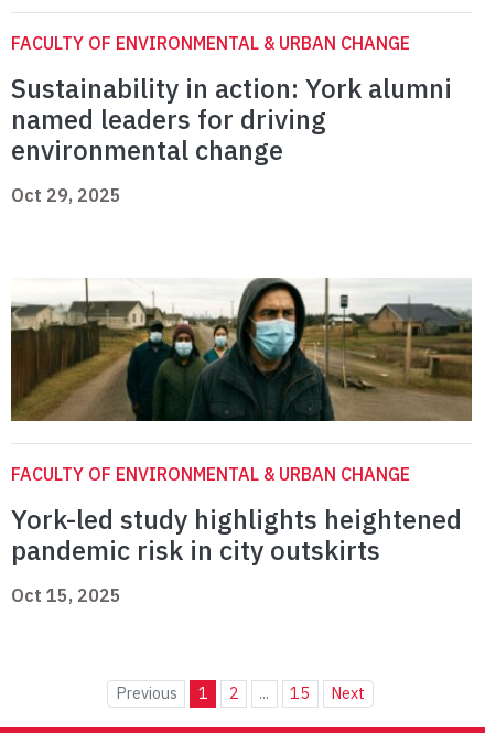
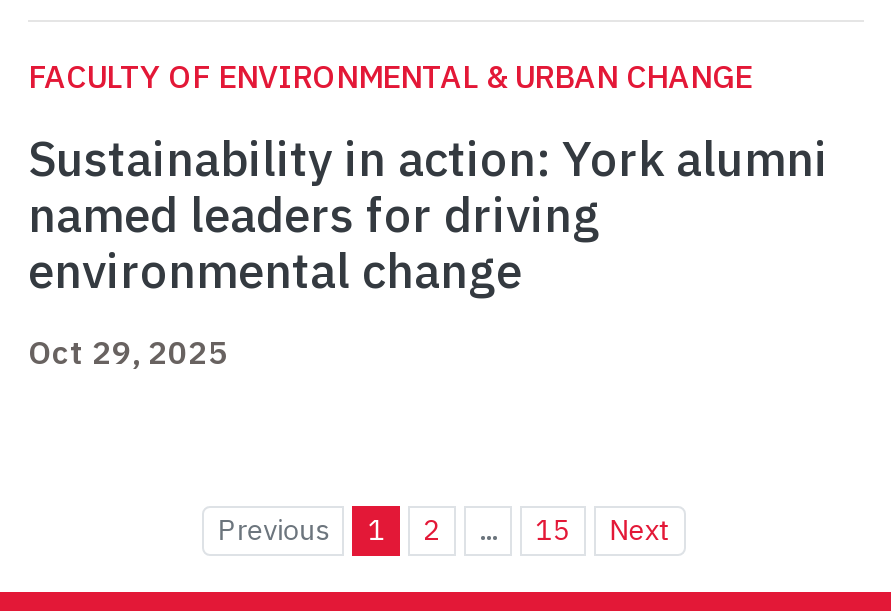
[10,277,473,606] [image] | FACULTY OF ENVIRONMENTAL & URBAN CHANGE | York-led study highlights heightened | pandemic risk in city outskirts | Oct 15, 2025 -> none

